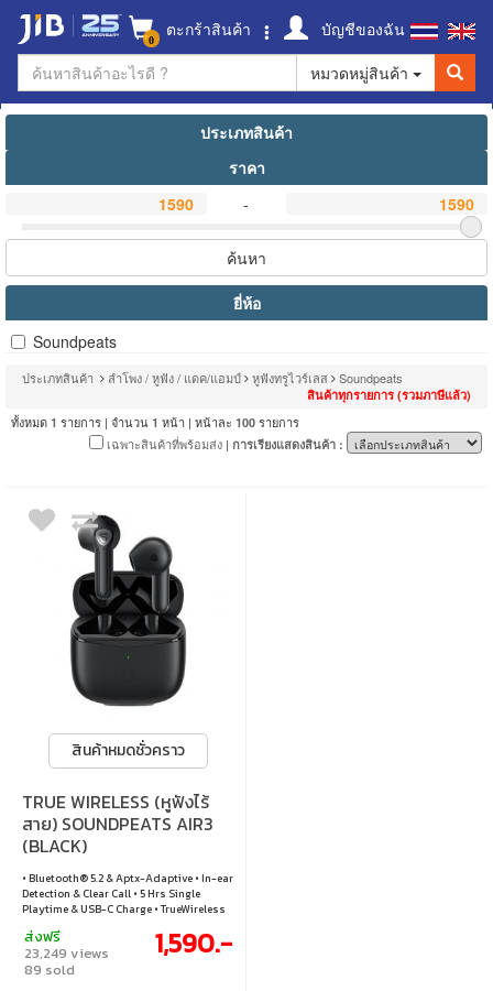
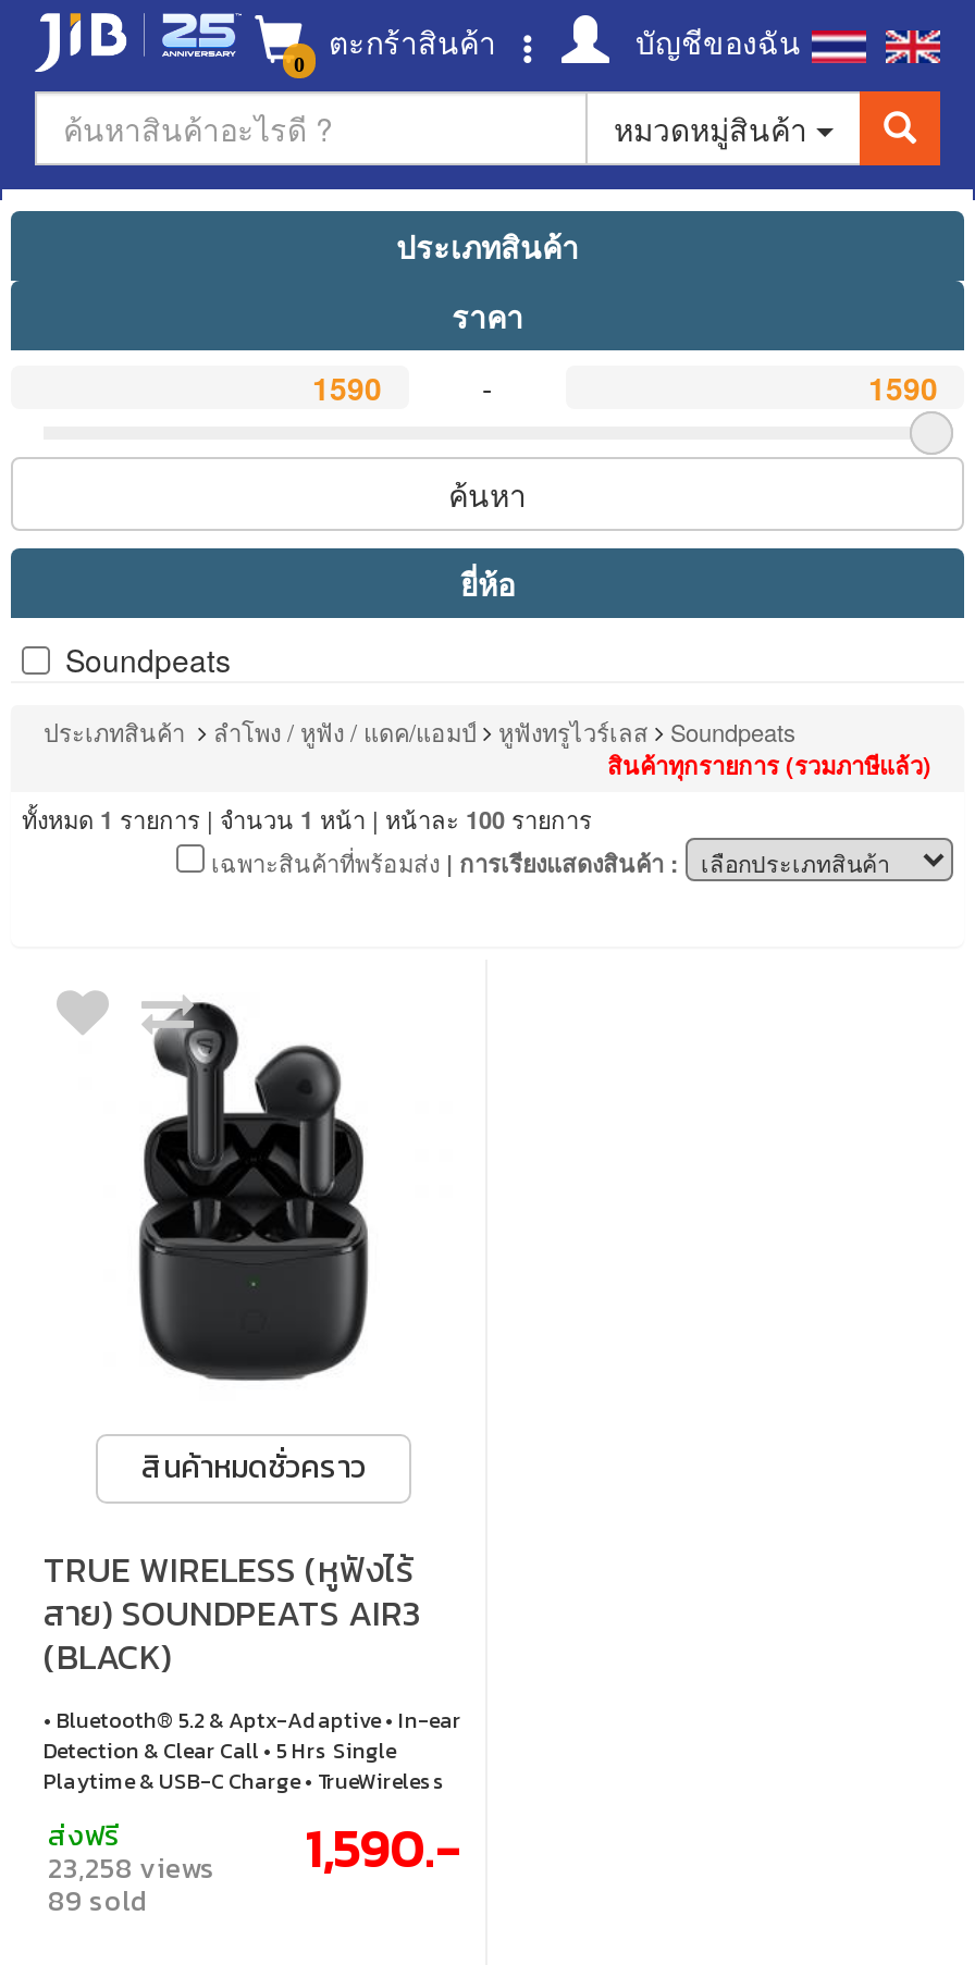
[24,943,109,963] 23,249 views -> [48,1847,215,1889] 23,258 views

